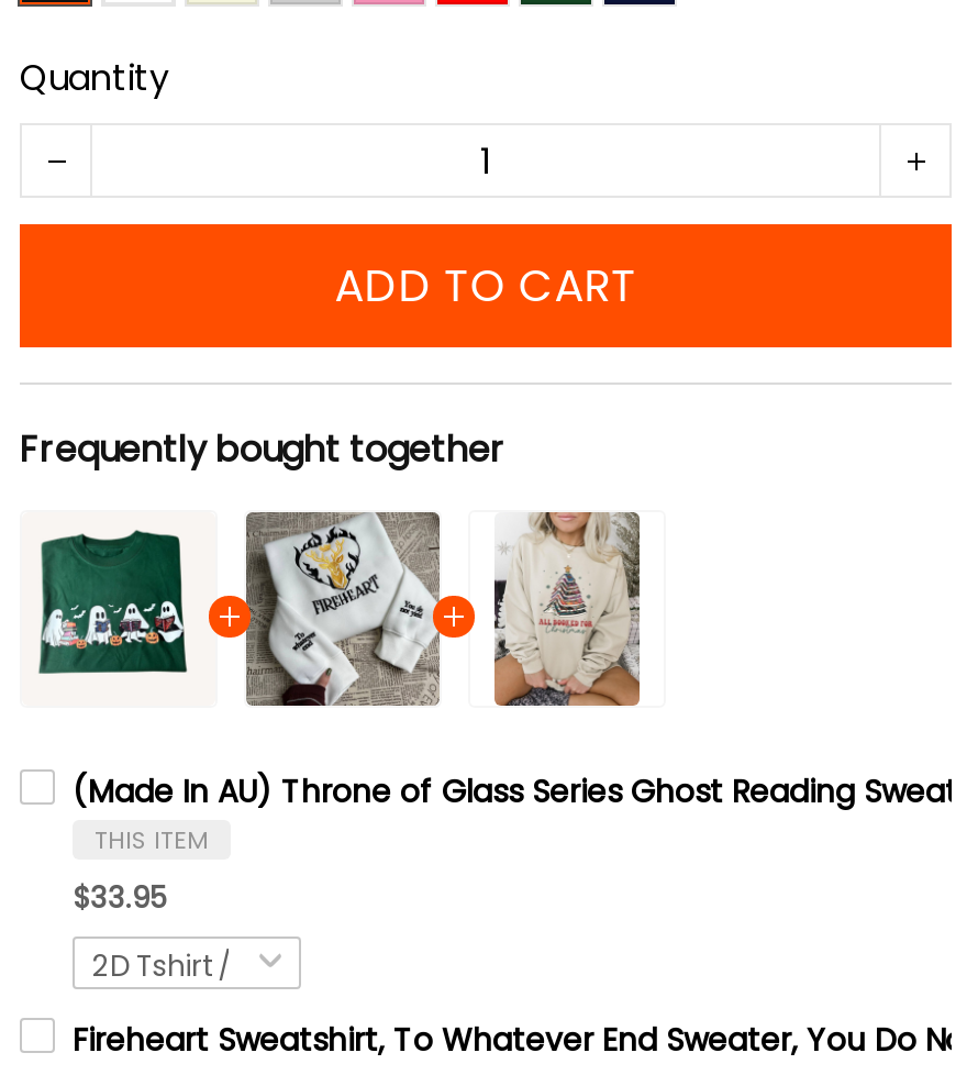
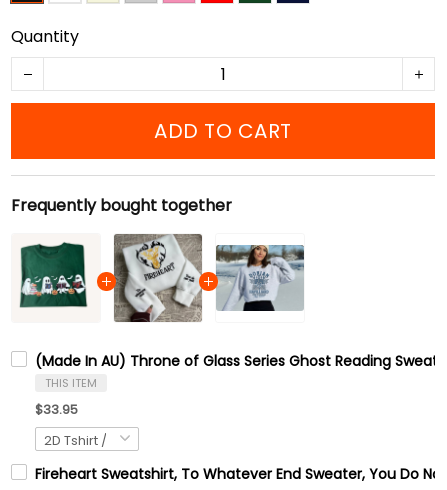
[470,510,664,708] [image] -> [215,234,305,322] [image]

